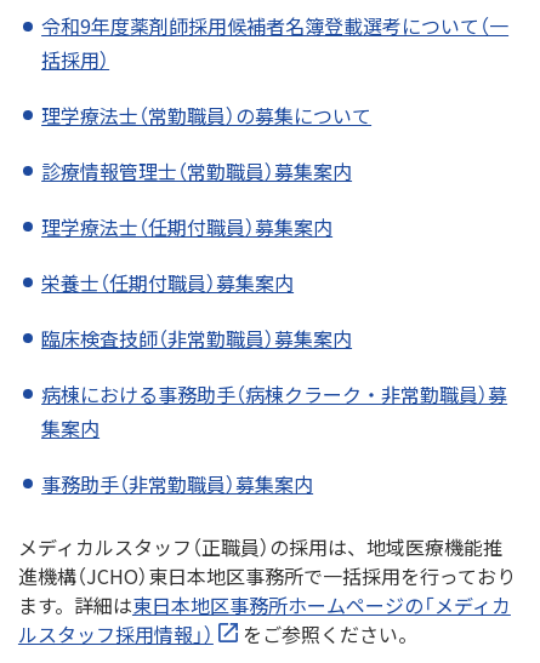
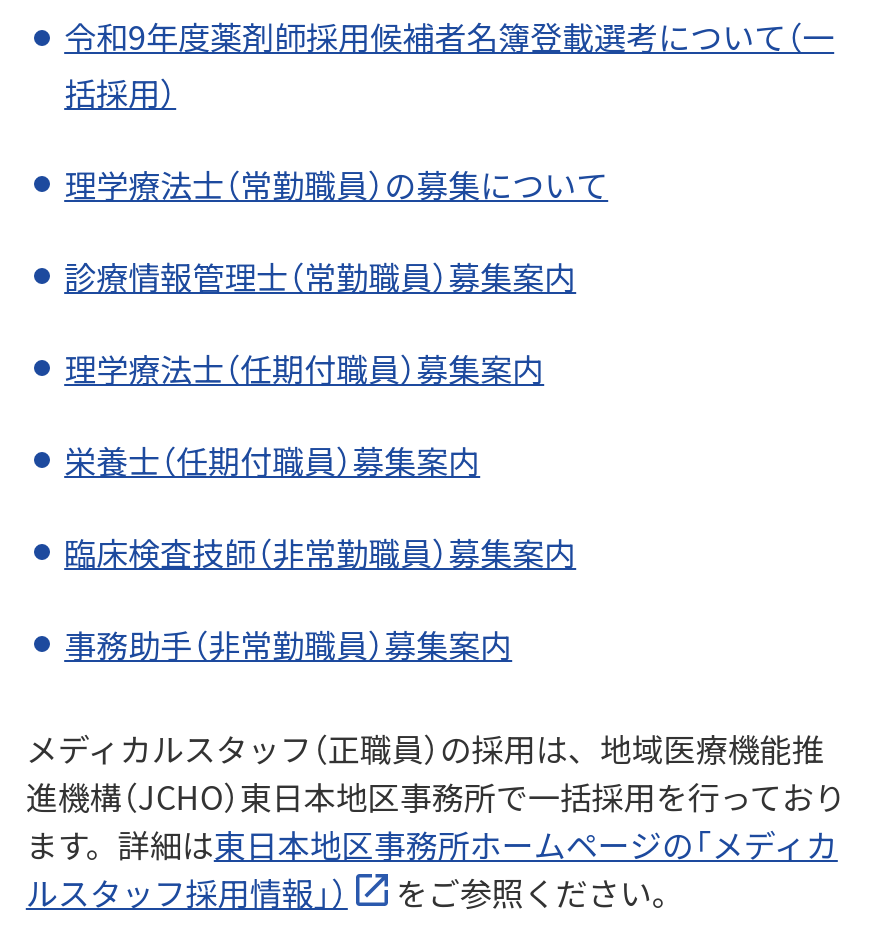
[41,379,507,442] 病棟における事務助手（病棟クラーク・非常勤職員）募 | 集案内 -> none

